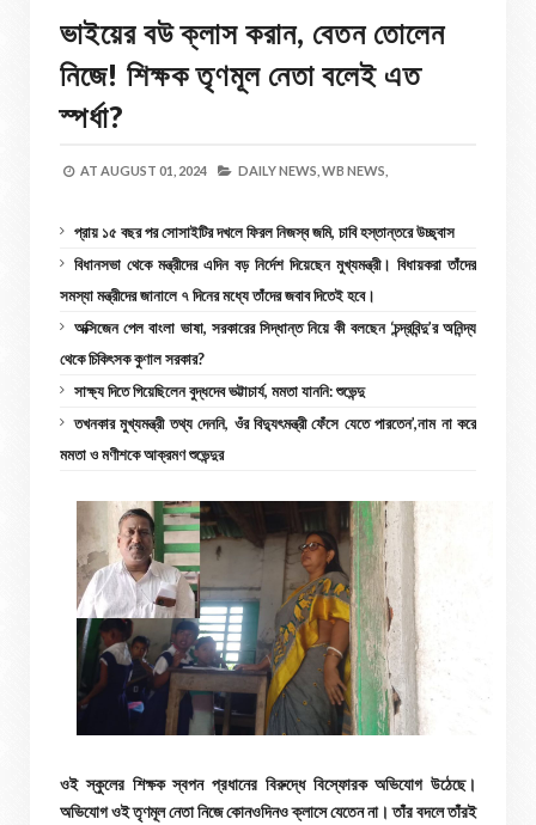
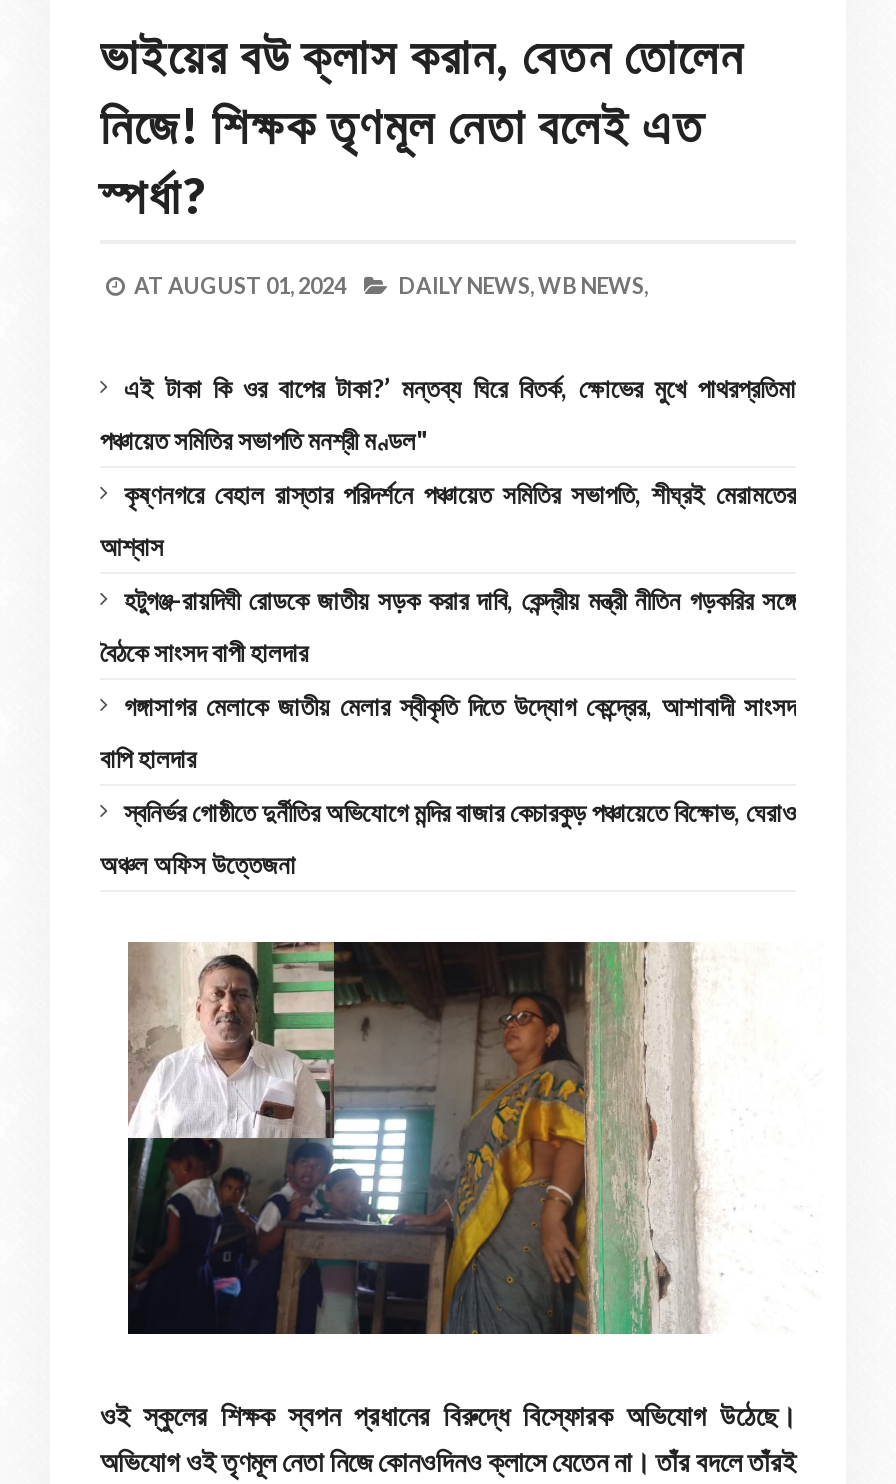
[60,222,476,464] প্রায় ১৫ বছর পর সোসাইটির দখলে ফিরল নিজস্ব জমি, চাবি হস্তান্তরে উচ্ছ্বাস | বিধানসভা থেকে মন্ত্রীদের এদিন বড় নির্দেশ দিয়েছেন মুখ্যমন্ত্রী। বিধায়করা তাঁদের | সমস্যা মন্ত্রীদের জানালে ৭ দিনের মধ্যে তাঁদের জবাব দিতেই হবে। | অক্সিজেন পেল বাংলা ভাষা, সরকারের সিদ্ধান্ত নিয়ে কী বলছেন ‘চন্দ্রবিন্দু’র অনিন্দ্য | থেকে চিকিৎসক কুণাল সরকার? | সাক্ষ্য দিতে গিয়েছিলেন বুদ্ধদেব ভট্টাচার্য, মমতা যাননি: শুভেন্দু | তখনকার মুখ্যমন্ত্রী তথ্য দেননি, ওঁর বিদ্যুৎমন্ত্রী ফেঁসে যেতে পারতেন’,নাম না করে | মমতা ও মণীশকে আক্রমণ শুভেন্দুর -> [100,372,796,880] এই টাকা কি ওর বাপের টাকা?’ মন্তব্য ঘিরে বিতর্ক, ক্ষোভের মুখে পাথরপ্রতিমা | পঞ্চায়েত সমিতির সভাপতি মনশ্রী মণ্ডল" | কৃষ্ণনগরে বেহাল রাস্তার পরিদর্শনে পঞ্চায়েত সমিতির সভাপতি, শীঘ্রই মেরামতের | আশ্বাস | হটুগঞ্জ-রায়দিঘী রোডকে জাতীয় সড়ক করার দাবি, কেন্দ্রীয় মন্ত্রী নীতিন গড়করির সঙ্গে | বৈঠকে সাংসদ বাপী হালদার | গঙ্গাসাগর মেলাকে জাতীয় মেলার স্বীকৃতি দিতে উদ্যোগ কেন্দ্রের, আশাবাদী সাংসদ | বাপি হালদার | স্বনির্ভর গোষ্ঠীতে দুর্নীতির অভিযোগে মন্দির বাজার কেচারকুড় পঞ্চায়েতে বিক্ষোভ, ঘেরাও | অঞ্চল অফিস উত্তেজনা

